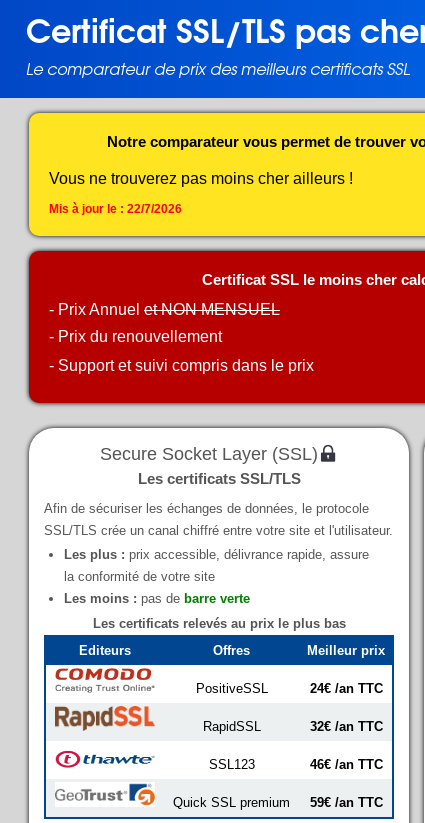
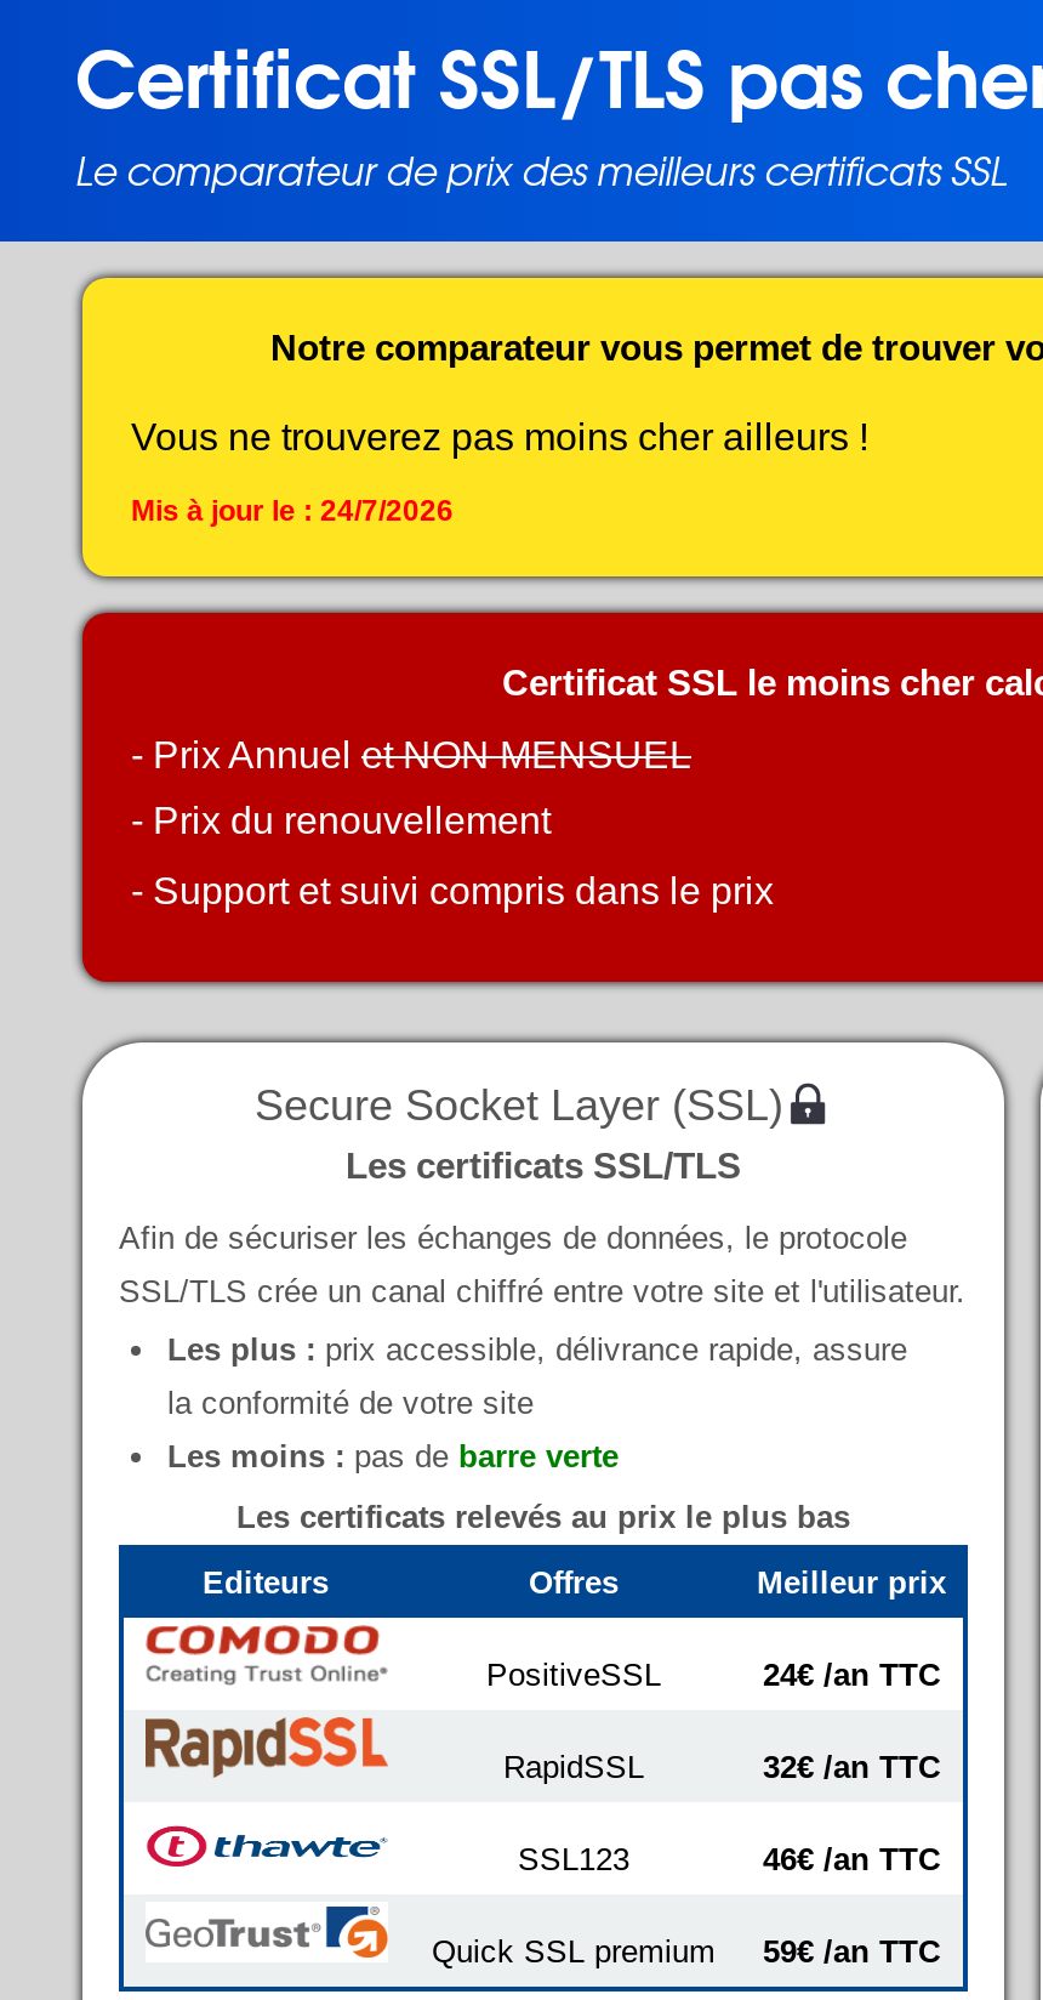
[49,202,182,216] Mis à jour le : 22/7/2026 -> [131,494,454,528] Mis à jour le : 24/7/2026

